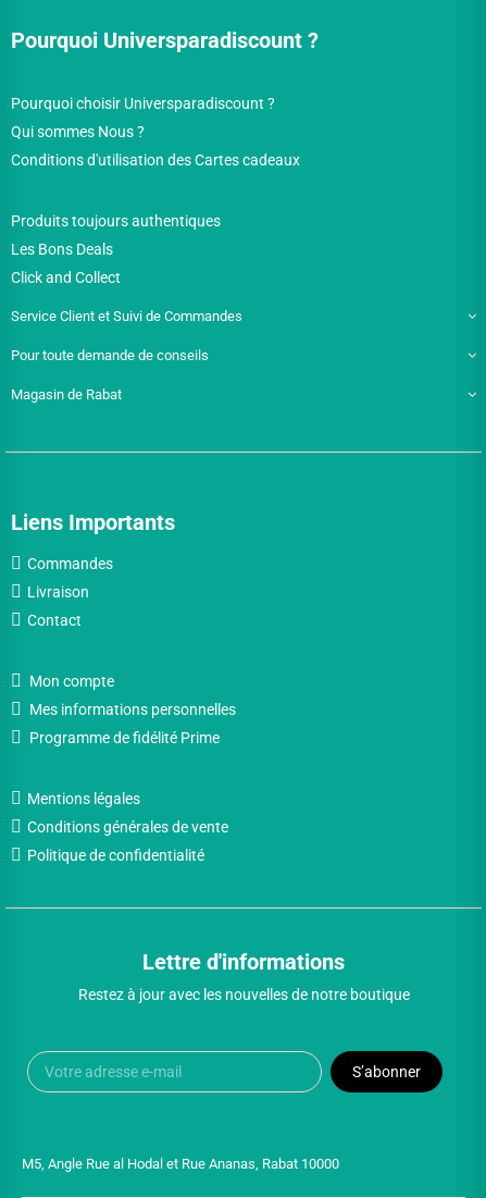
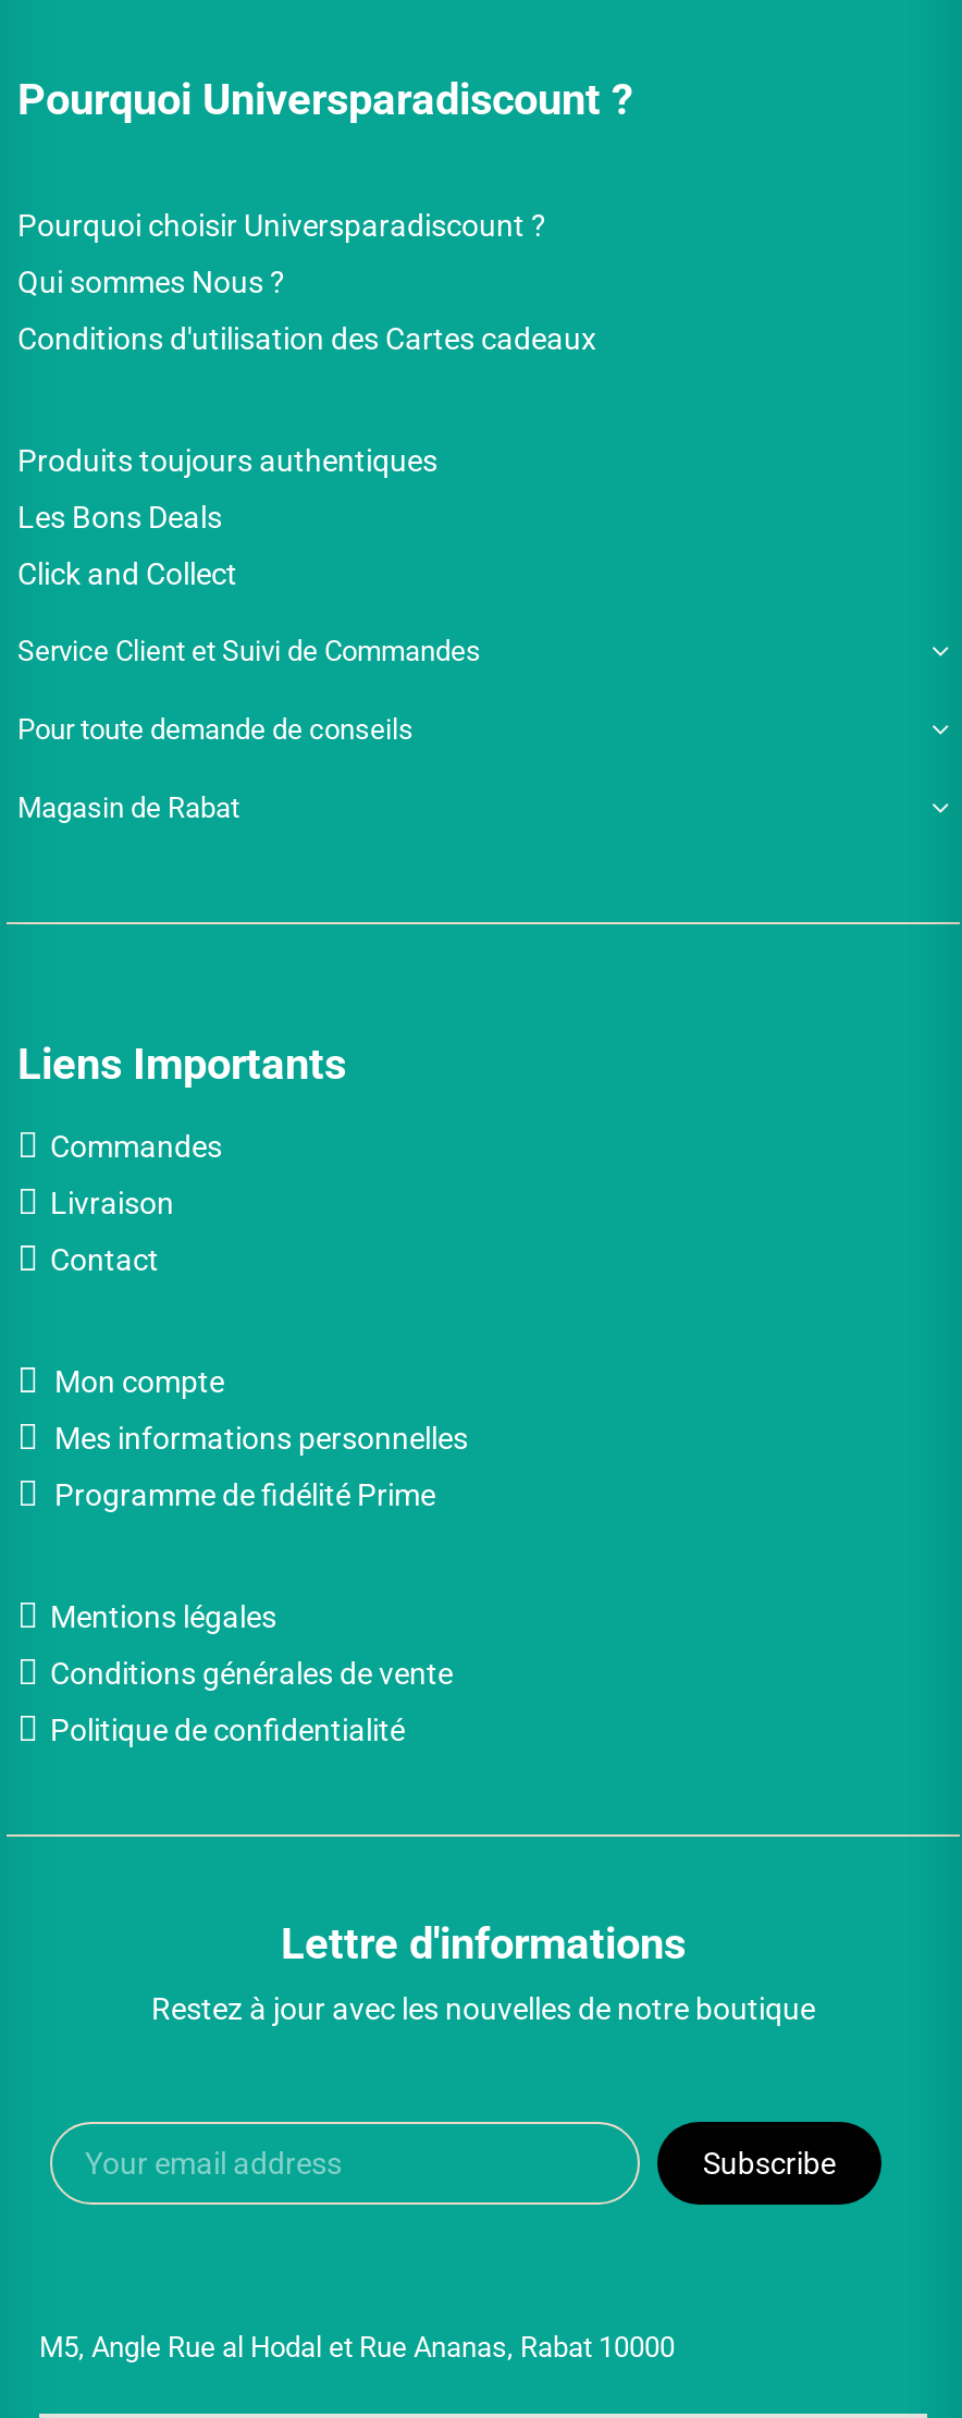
[352,1063,421,1080] S’abonner -> [703,2145,835,2180] Subscribe

